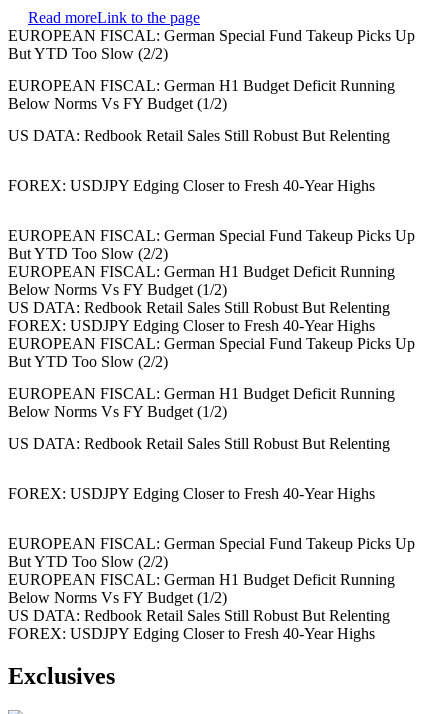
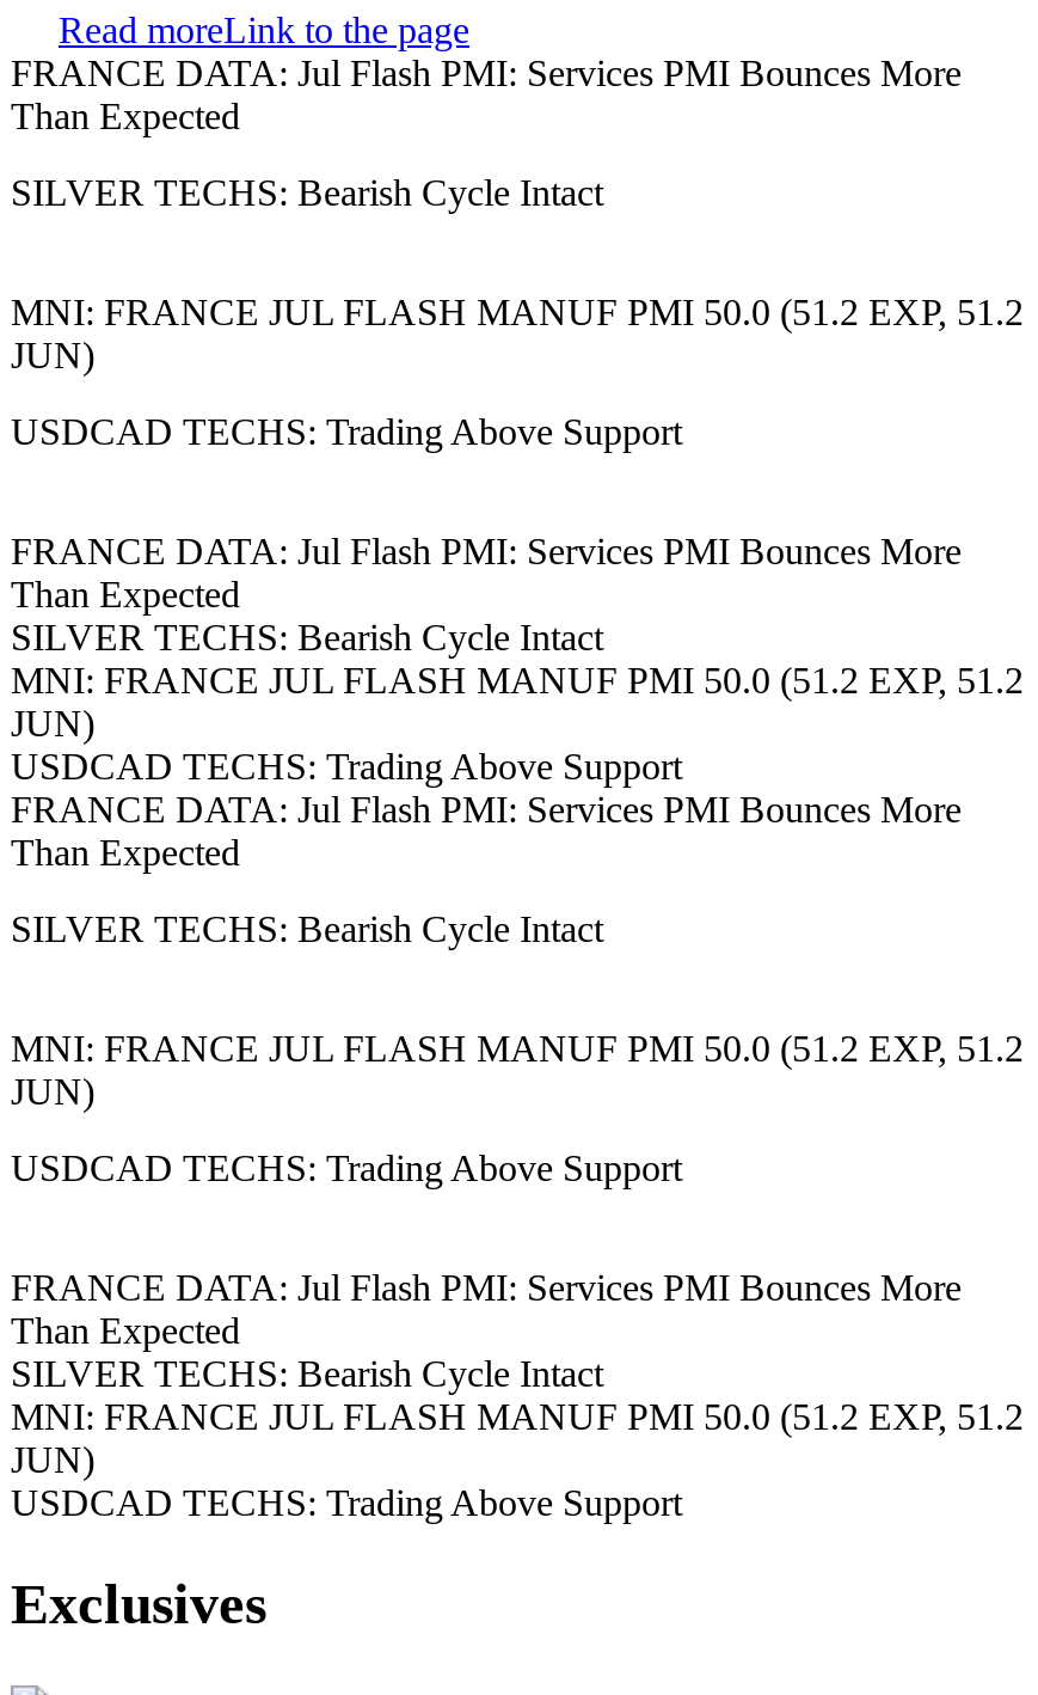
[8,27,415,62] EUROPEAN FISCAL: German Special Fund Takeup Picks Up | But YTD Too Slow (2/2) -> [11,53,962,137] FRANCE DATA: Jul Flash PMI: Services PMI Bounces More | Than Expected
[8,77,395,112] EUROPEAN FISCAL: German H1 Budget Deficit Running | Below Norms Vs FY Budget (1/2) -> [11,173,603,213] SILVER TECHS: Bearish Cycle Intact
[8,127,390,144] US DATA: Redbook Retail Sales Still Robust But Relenting -> [11,292,1024,376] MNI: FRANCE JUL FLASH MANUF PMI 50.0 (51.2 EXP, 51.2 | JUN)
[8,177,375,194] FOREX: USDJPY Edging Closer to Fresh 40-Year Highs -> [11,412,682,452] USDCAD TECHS: Trading Above Support
[8,227,415,370] EUROPEAN FISCAL: German Special Fund Takeup Picks Up | But YTD Too Slow (2/2) | EUROPEAN FISCAL: German H1 Budget Deficit Running | Below Norms Vs FY Budget (1/2) | US DATA: Redbook Retail Sales Still Robust But Relenting | FOREX: USDJPY Edging Closer to Fresh 40-Year Highs | EUROPEAN FISCAL: German Special Fund Takeup Picks Up | But YTD Too Slow (2/2) -> [11,531,1024,873] FRANCE DATA: Jul Flash PMI: Services PMI Bounces More | Than Expected | SILVER TECHS: Bearish Cycle Intact | MNI: FRANCE JUL FLASH MANUF PMI 50.0 (51.2 EXP, 51.2 | JUN) | USDCAD TECHS: Trading Above Support | FRANCE DATA: Jul Flash PMI: Services PMI Bounces More | Than Expected
[8,385,395,420] EUROPEAN FISCAL: German H1 Budget Deficit Running | Below Norms Vs FY Budget (1/2) -> [11,909,603,950] SILVER TECHS: Bearish Cycle Intact
[8,435,390,452] US DATA: Redbook Retail Sales Still Robust But Relenting -> [11,1028,1024,1112] MNI: FRANCE JUL FLASH MANUF PMI 50.0 (51.2 EXP, 51.2 | JUN)
[8,485,375,502] FOREX: USDJPY Edging Closer to Fresh 40-Year Highs -> [11,1148,682,1189] USDCAD TECHS: Trading Above Support
[8,535,415,642] EUROPEAN FISCAL: German Special Fund Takeup Picks Up | But YTD Too Slow (2/2) | EUROPEAN FISCAL: German H1 Budget Deficit Running | Below Norms Vs FY Budget (1/2) | US DATA: Redbook Retail Sales Still Robust But Relenting | FOREX: USDJPY Edging Closer to Fresh 40-Year Highs -> [11,1268,1024,1523] FRANCE DATA: Jul Flash PMI: Services PMI Bounces More | Than Expected | SILVER TECHS: Bearish Cycle Intact | MNI: FRANCE JUL FLASH MANUF PMI 50.0 (51.2 EXP, 51.2 | JUN) | USDCAD TECHS: Trading Above Support

